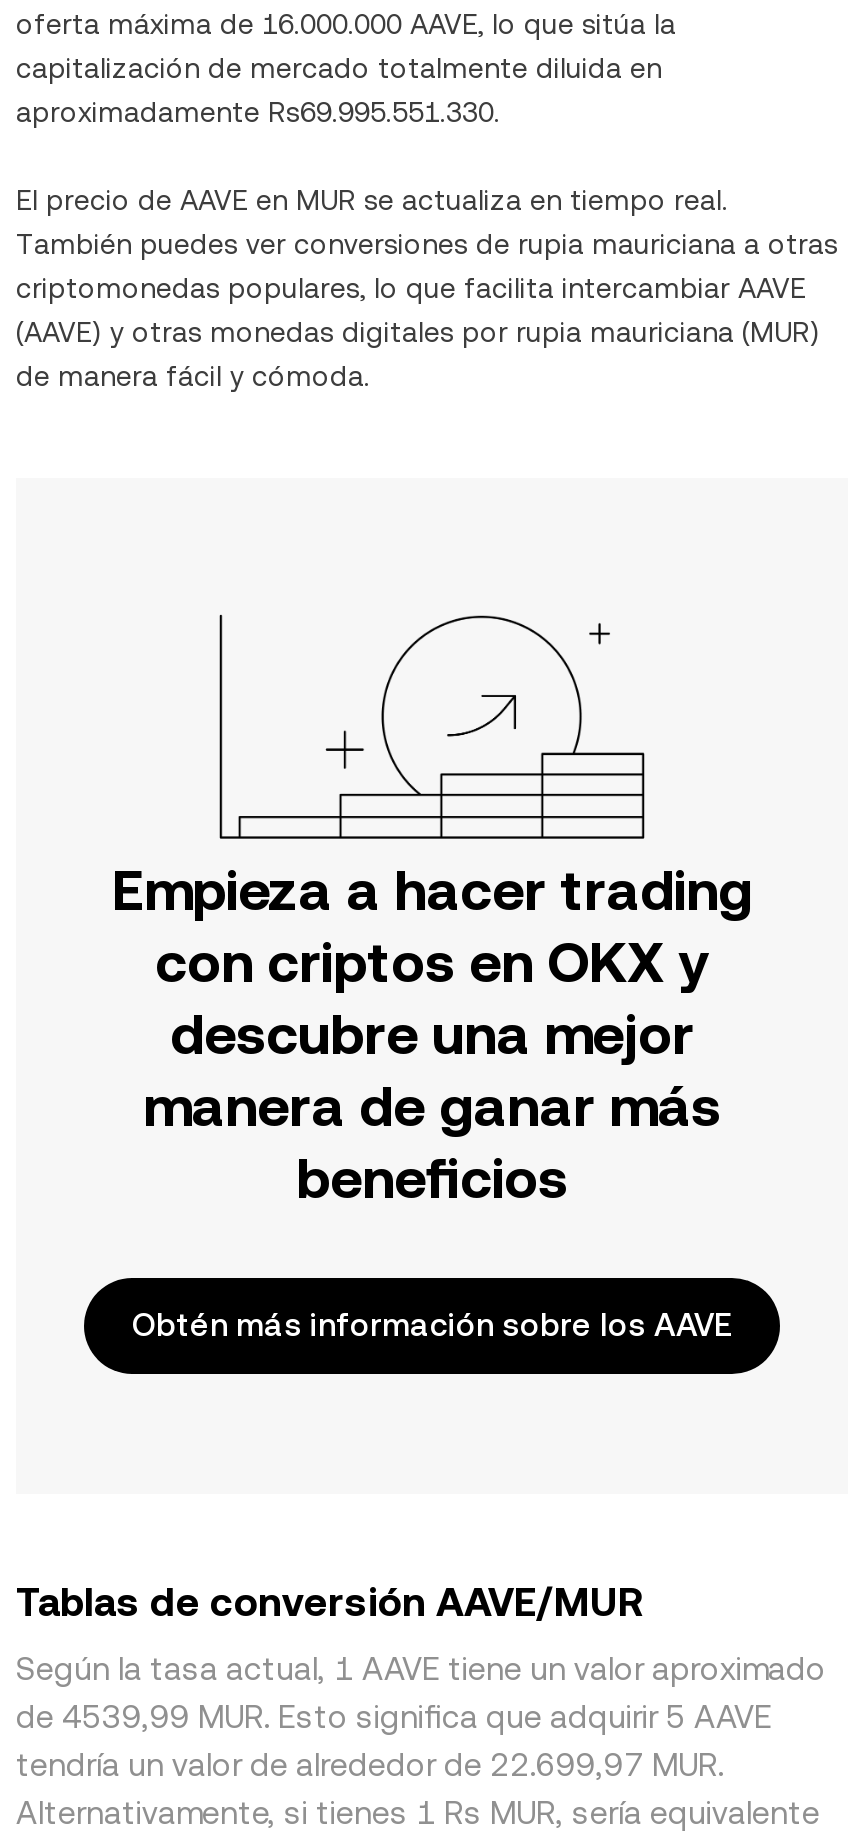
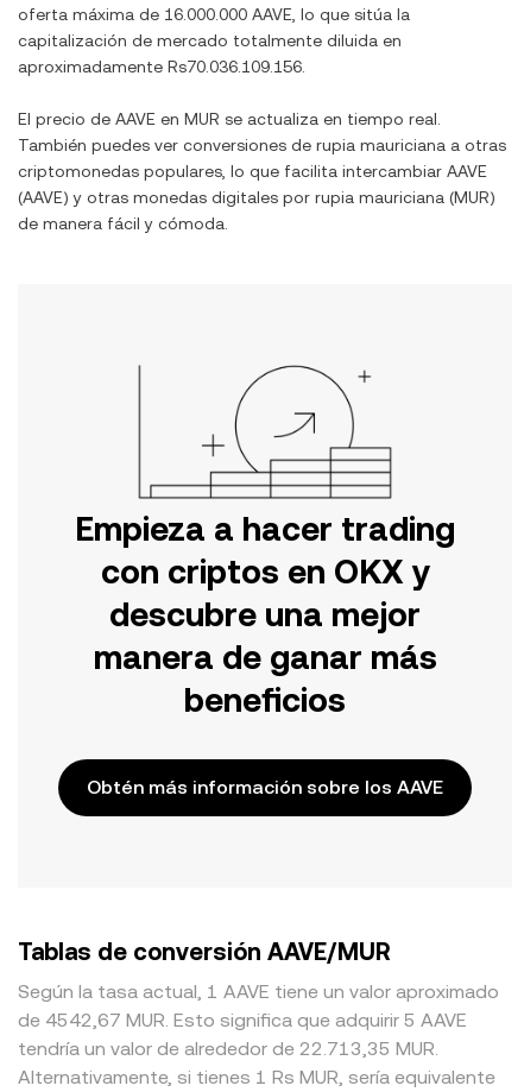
[16,96,500,128] aproximadamente Rs69.995.551.330. -> [18,57,305,76] aproximadamente Rs70.036.109.156.
[16,1698,772,1736] de 4539,99 MUR. Esto significa que adquirir 5 AAVE -> [18,1009,467,1031] de 4542,67 MUR. Esto significa que adquirir 5 AAVE
[16,1746,724,1784] tendría un valor de alrededor de 22.699,97 MUR. -> [18,1037,438,1060] tendría un valor de alrededor de 22.713,35 MUR.

